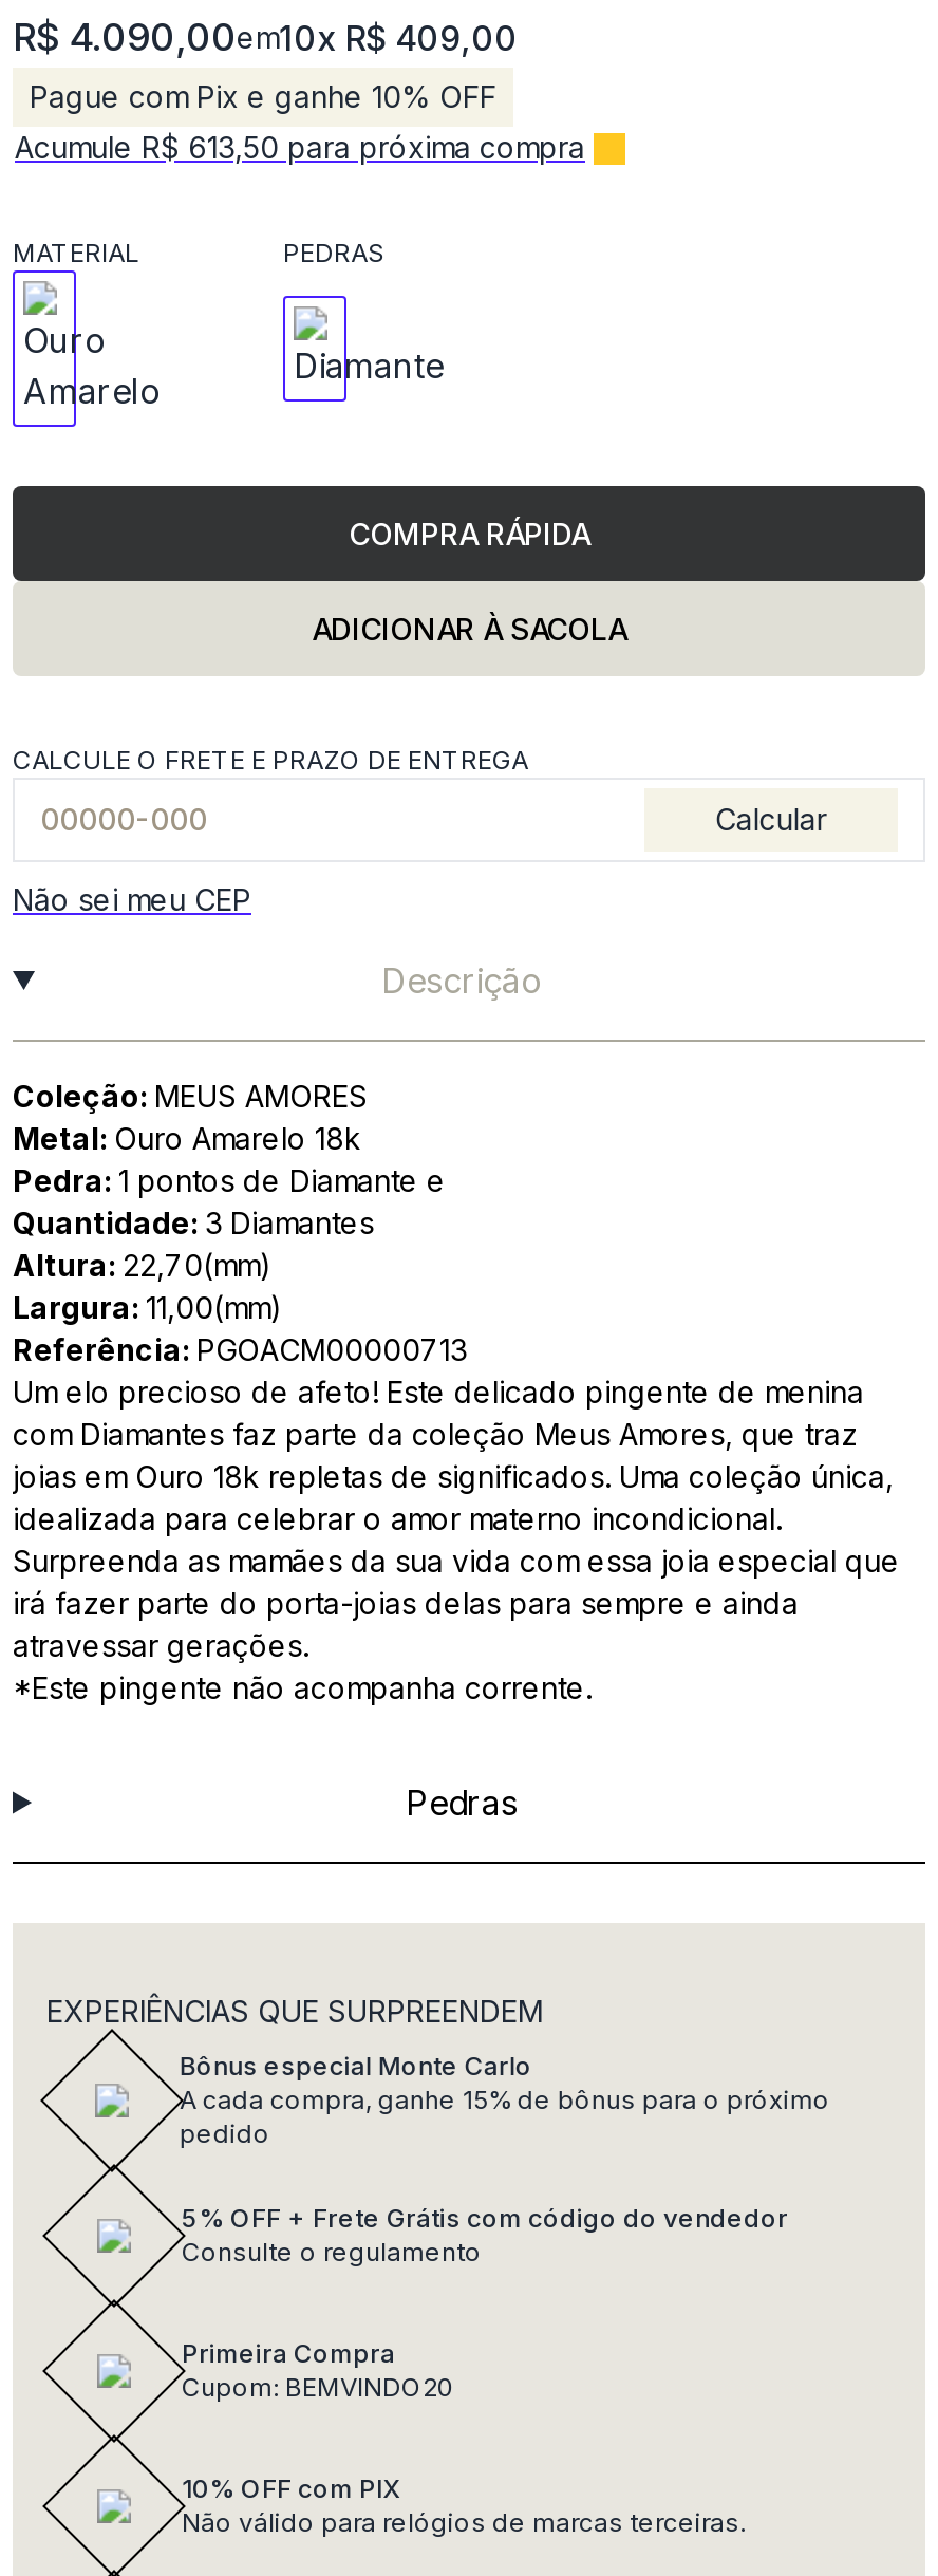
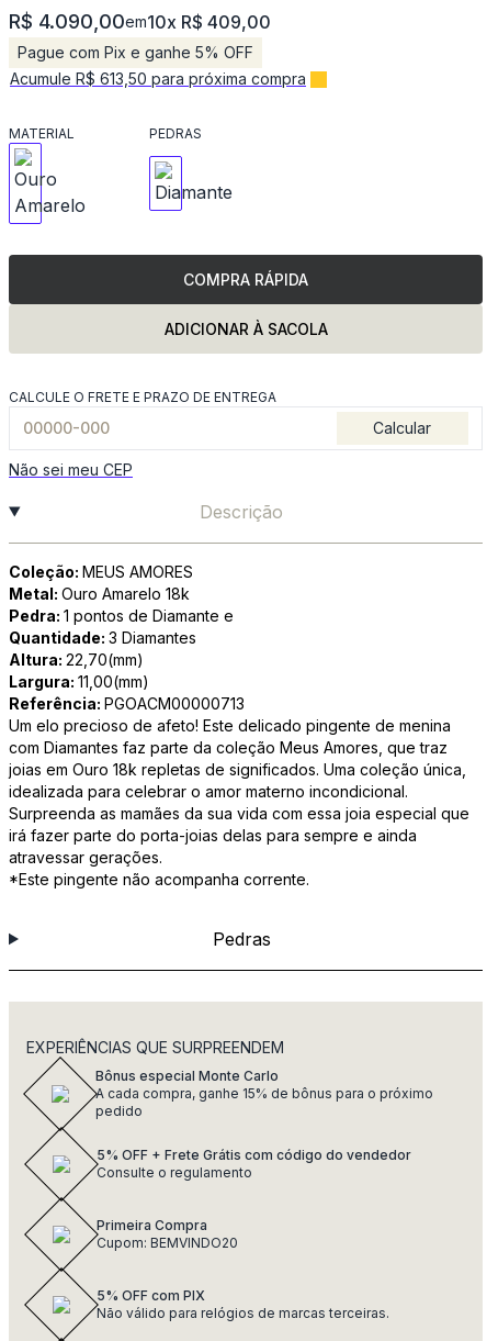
[30,78,496,114] Pague com Pix e ganhe 10% OFF -> [18,43,253,62] Pague com Pix e ganhe 5% OFF
[182,2472,401,2504] 10% OFF com PIX -> [97,1287,205,1304] 5% OFF com PIX

